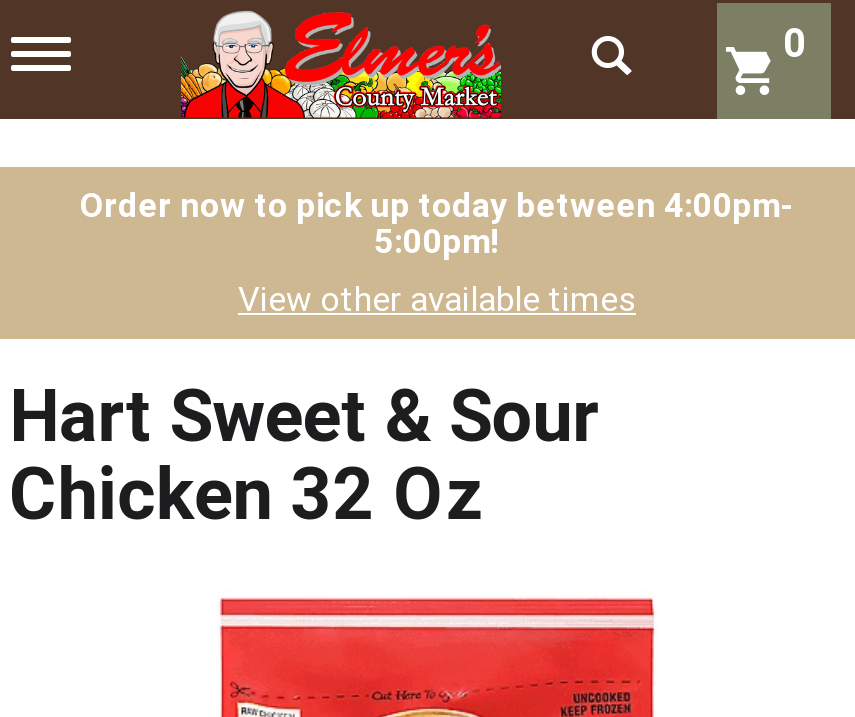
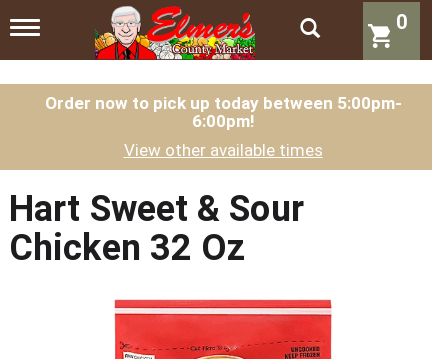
[80,186,794,262] Order now to pick up today between 4:00pm- | 5:00pm! -> [44,93,401,131] Order now to pick up today between 5:00pm- | 6:00pm!

